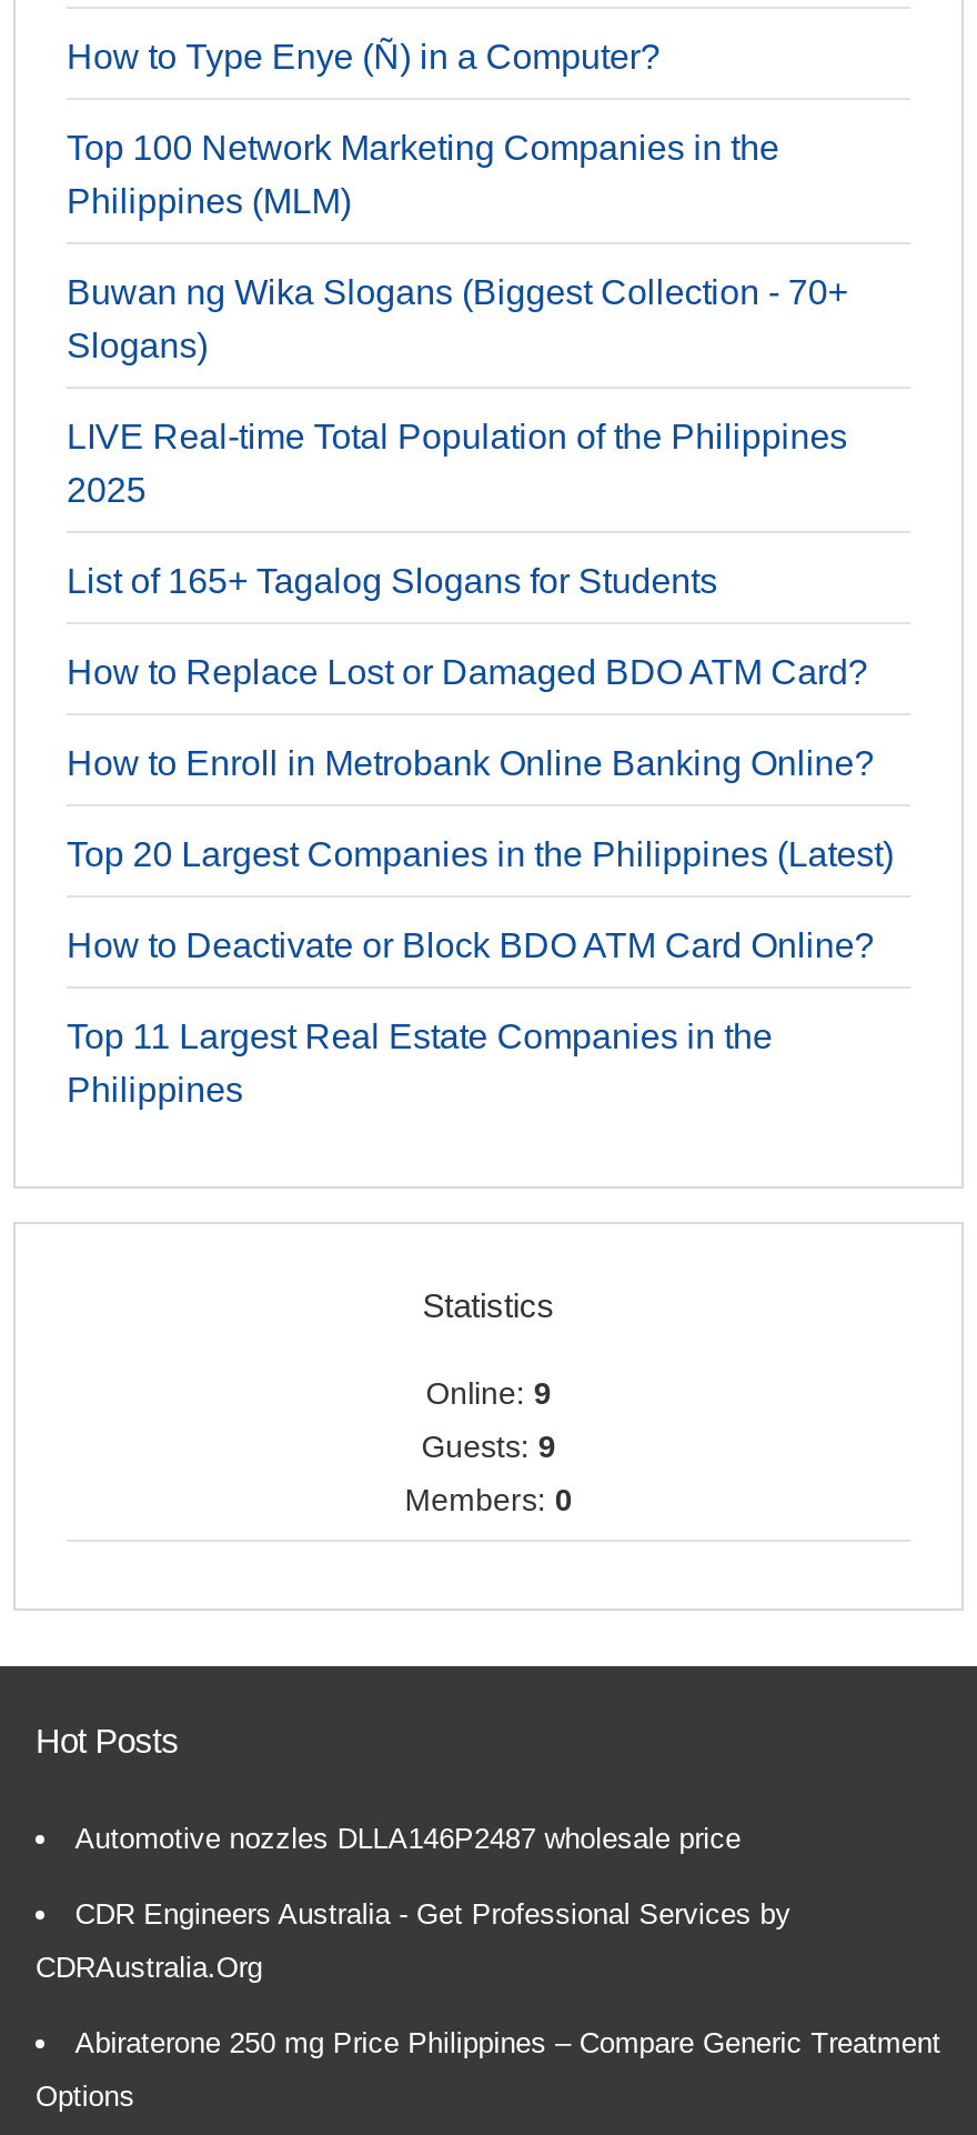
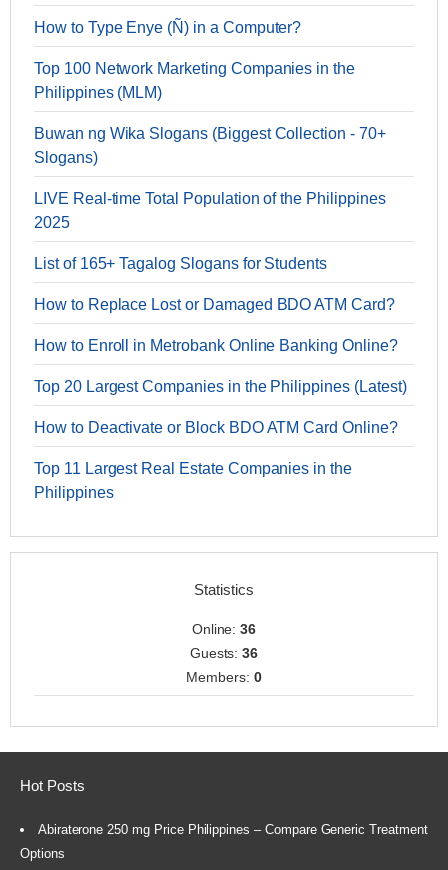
[426,1375,551,1411] Online: 9 -> [192,621,256,637] Online: 36
[421,1429,556,1464] Guests: 9 -> [190,645,258,661] Guests: 36
[36,1822,791,1984] Automotive nozzles DLLA146P2487 wholesale price | CDR Engineers Australia - Get Professional Services by | CDRAustralia.Org -> none

